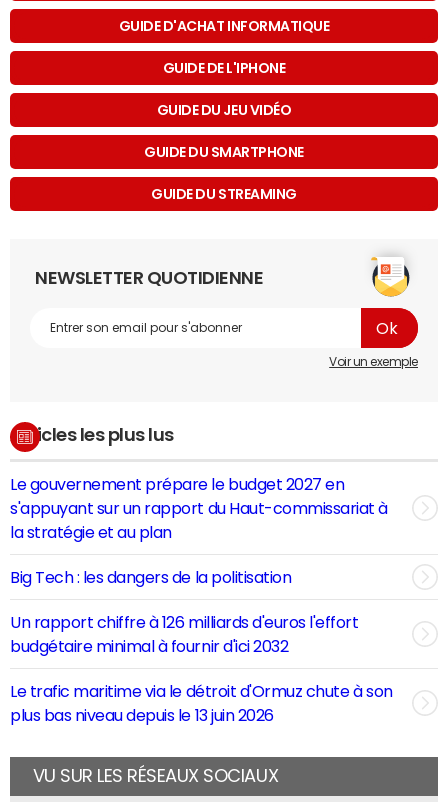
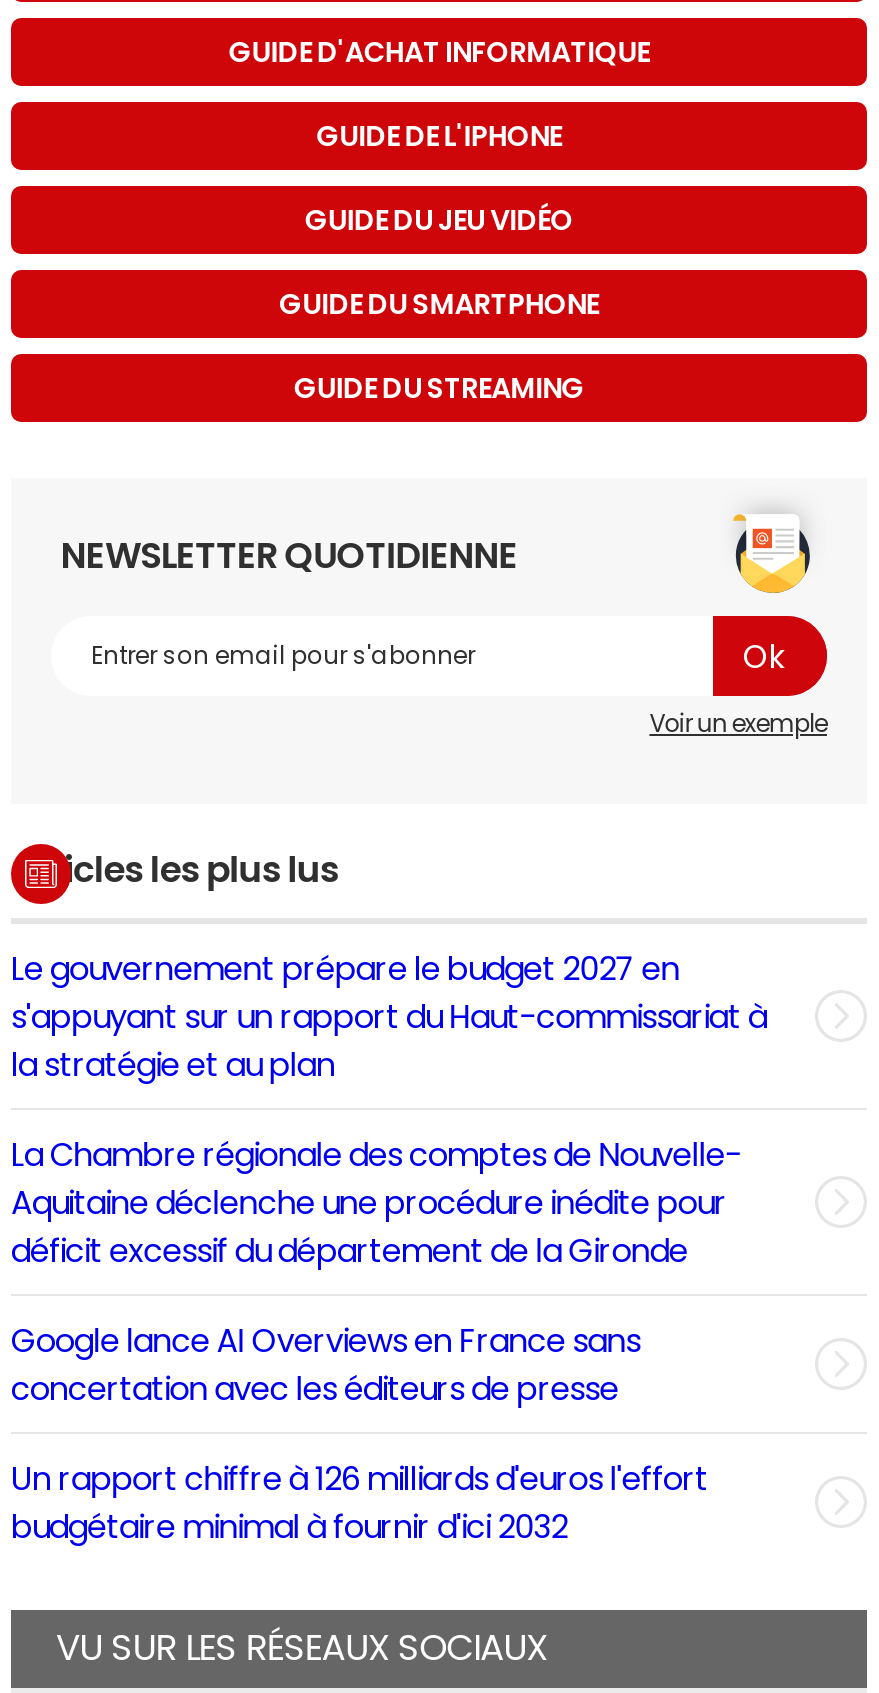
[10,569,291,585] Big Tech : les dangers de la politisation -> [11,1138,742,1404] La Chambre régionale des comptes de Nouvelle- | Aquitaine déclenche une procédure inédite pour | déficit excessif du département de la Gironde | Google lance AI Overviews en France sans | concertation avec les éditeurs de presse
moved [10,614,358,654] -> [11,1462,708,1542]: Un rapport chiffre à 126 milliards d'euros l'effort | budgétaire minimal à fournir d'ici 2032
[10,683,393,723] Le trafic maritime via le détroit d'Ormuz chute à son | plus bas niveau depuis le 13 juin 2026 -> none

